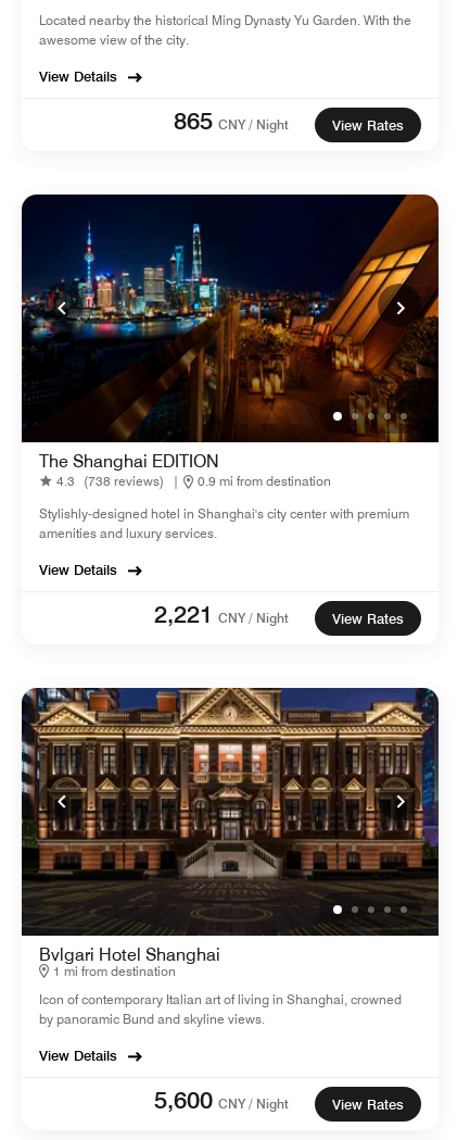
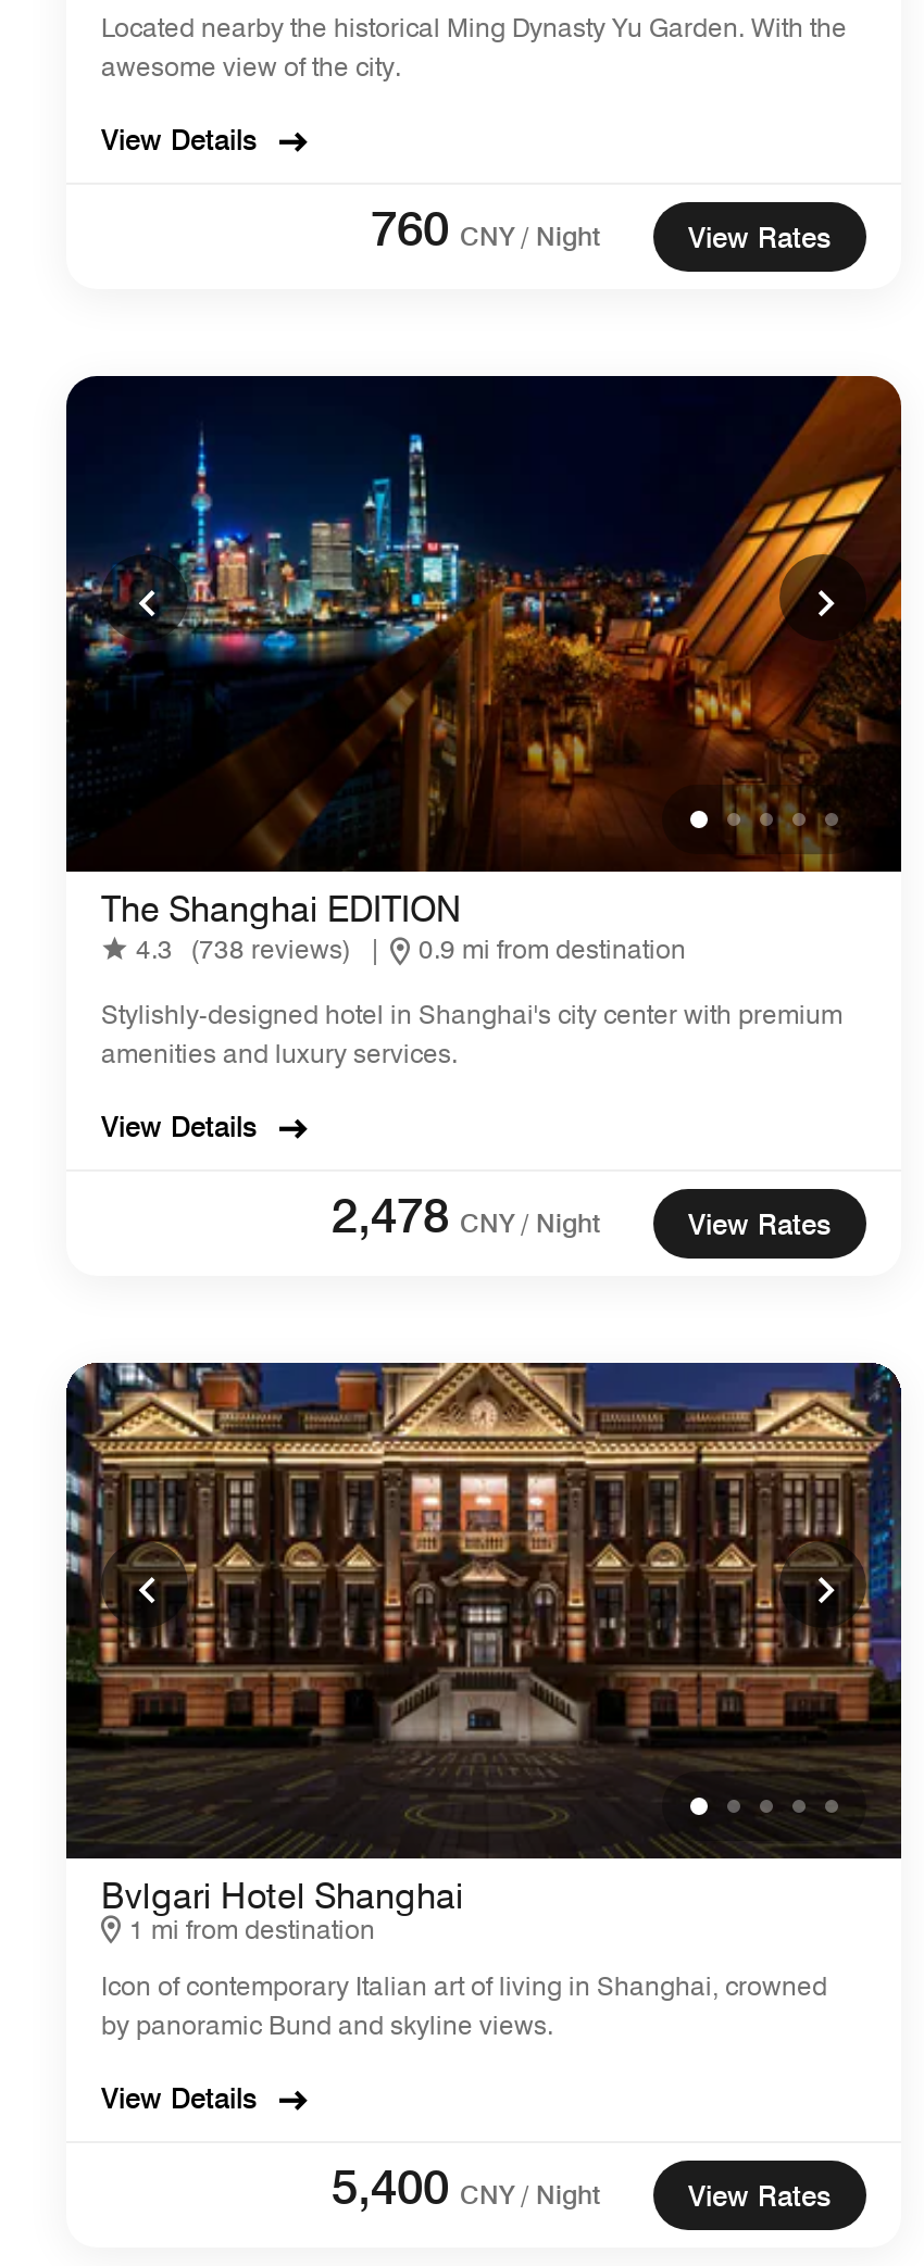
[174,106,289,135] 865 CNY / Night -> [371,200,601,256] 760 CNY / Night
[154,600,289,628] 2,221 CNY / Night -> [332,1186,601,1243] 2,478 CNY / Night
[154,1085,289,1114] 5,600 CNY / Night -> [332,2158,601,2214] 5,400 CNY / Night

